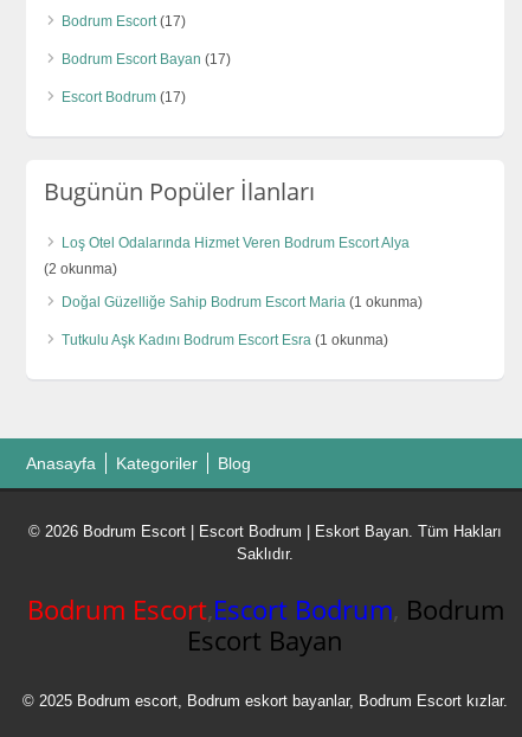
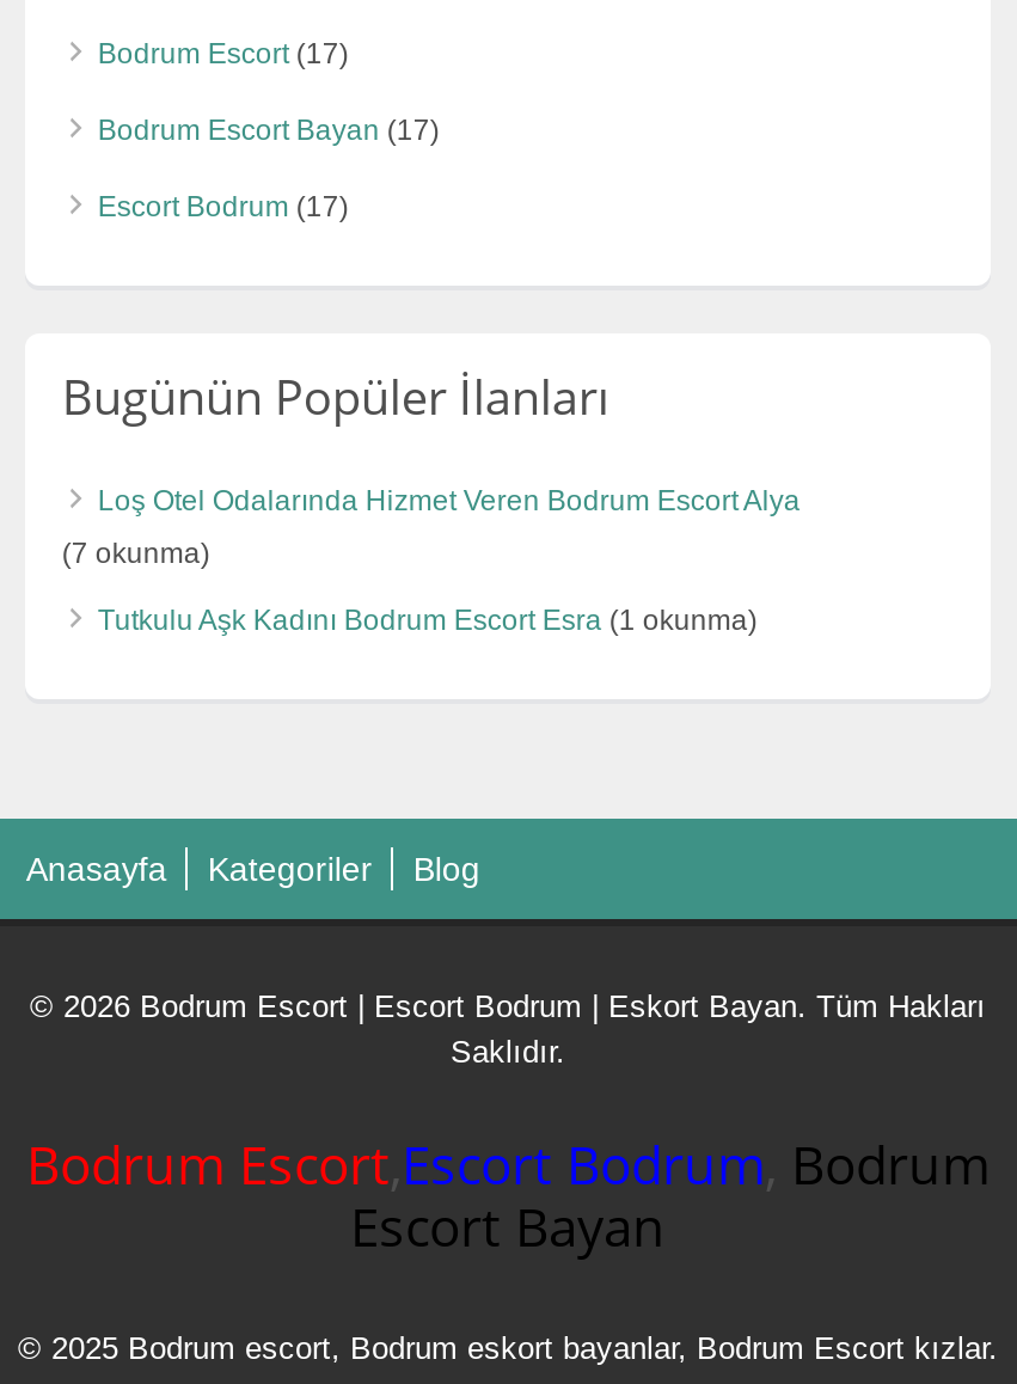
[44,260,423,310] (2 okunma) | Doğal Güzelliğe Sahip Bodrum Escort Maria (1 okunma) -> [62,536,210,569] (7 okunma)

